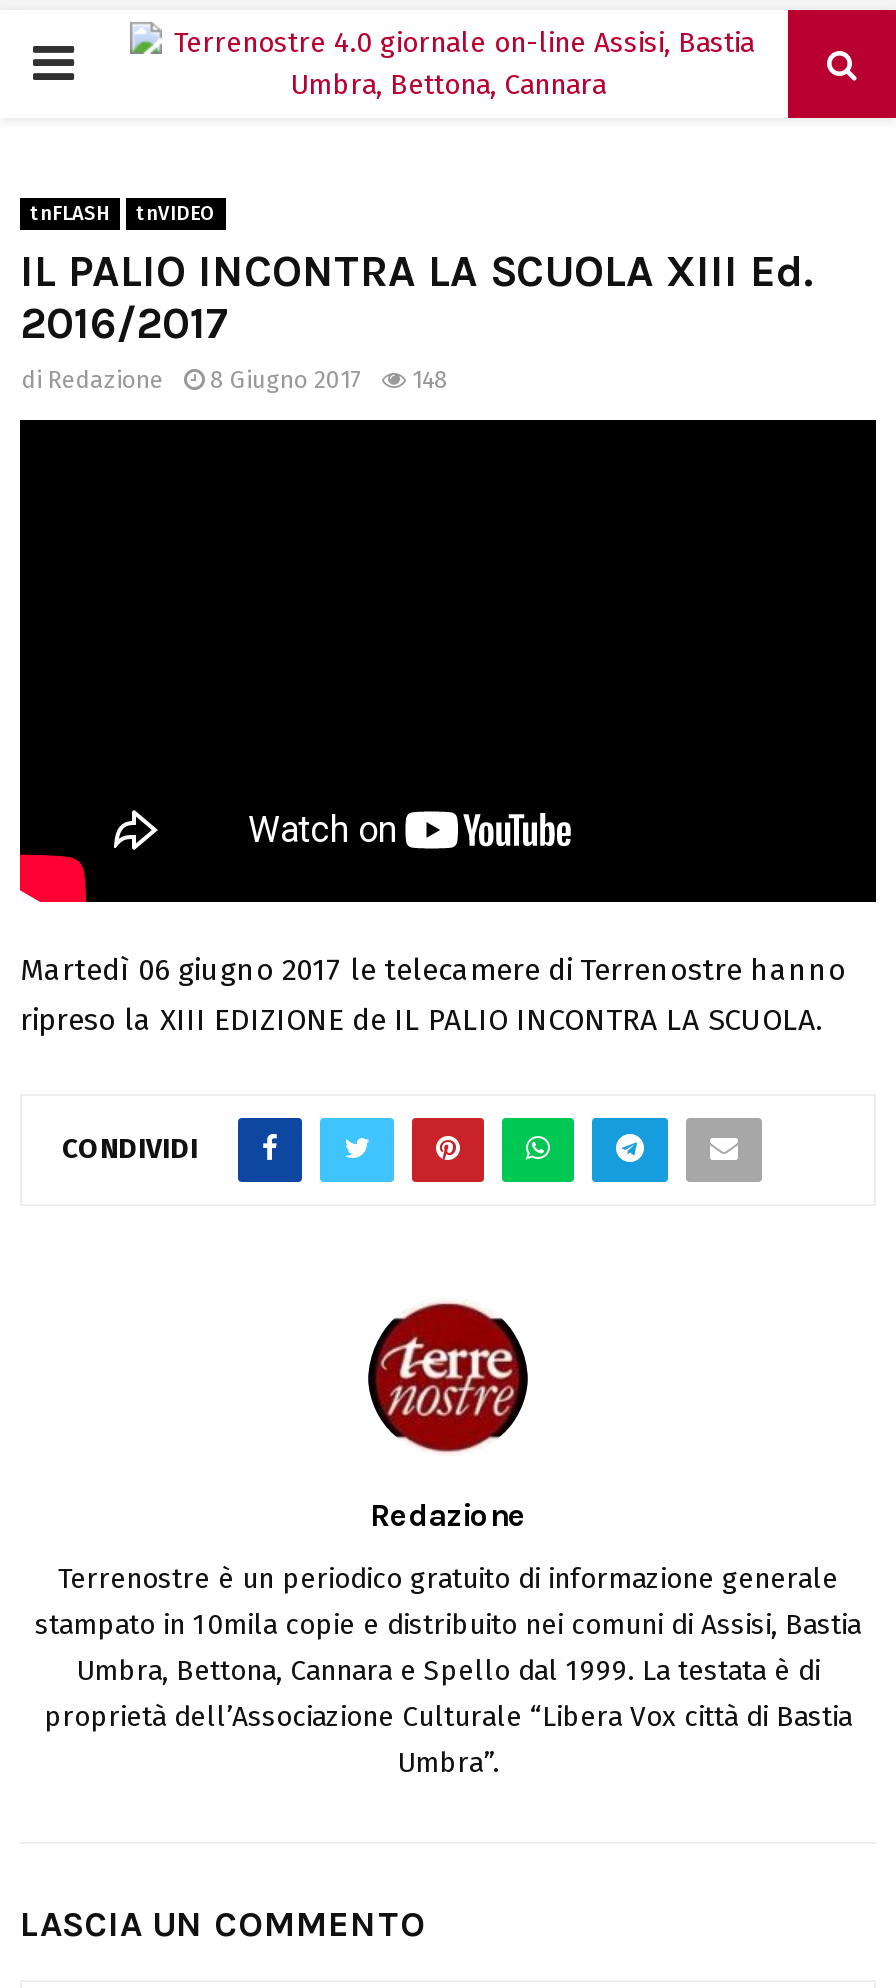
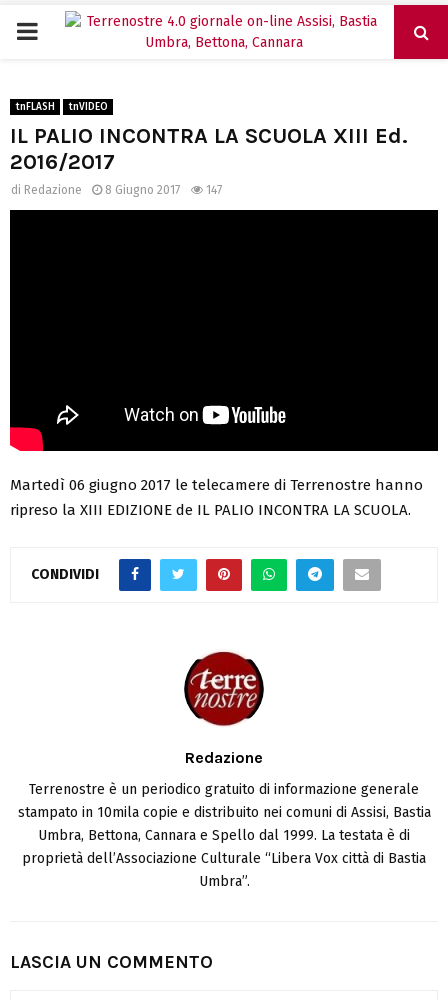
[22,366,448,394] di Redazione 8 Giugno 2017 148 -> [11,183,222,197] di Redazione 8 Giugno 2017 147

